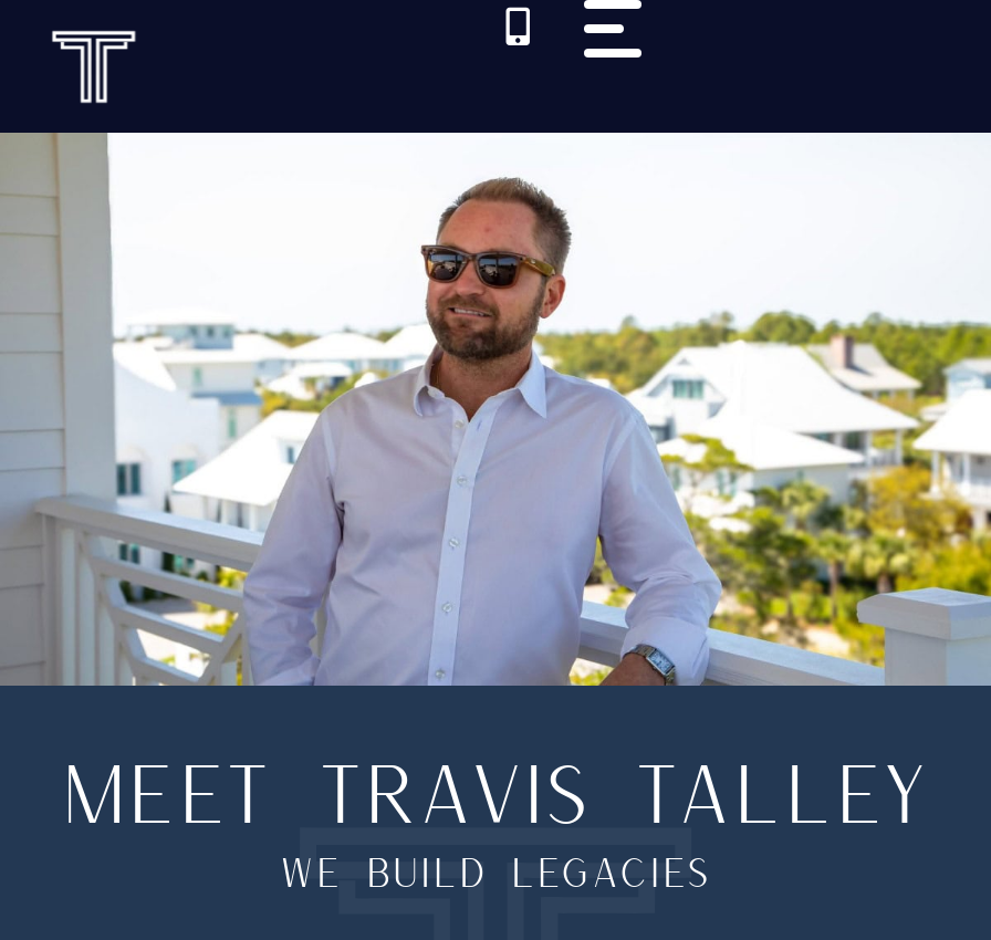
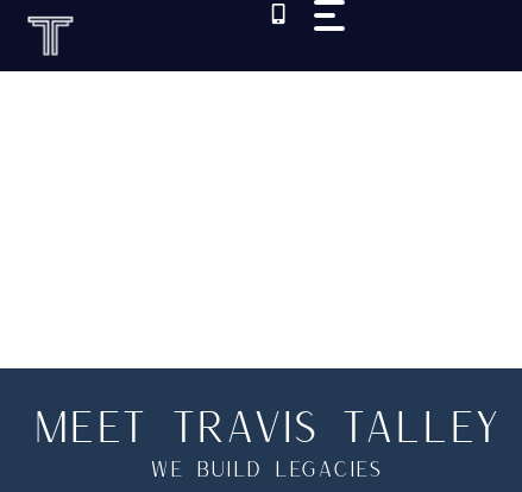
[7,159,984,688] [image] -> none

